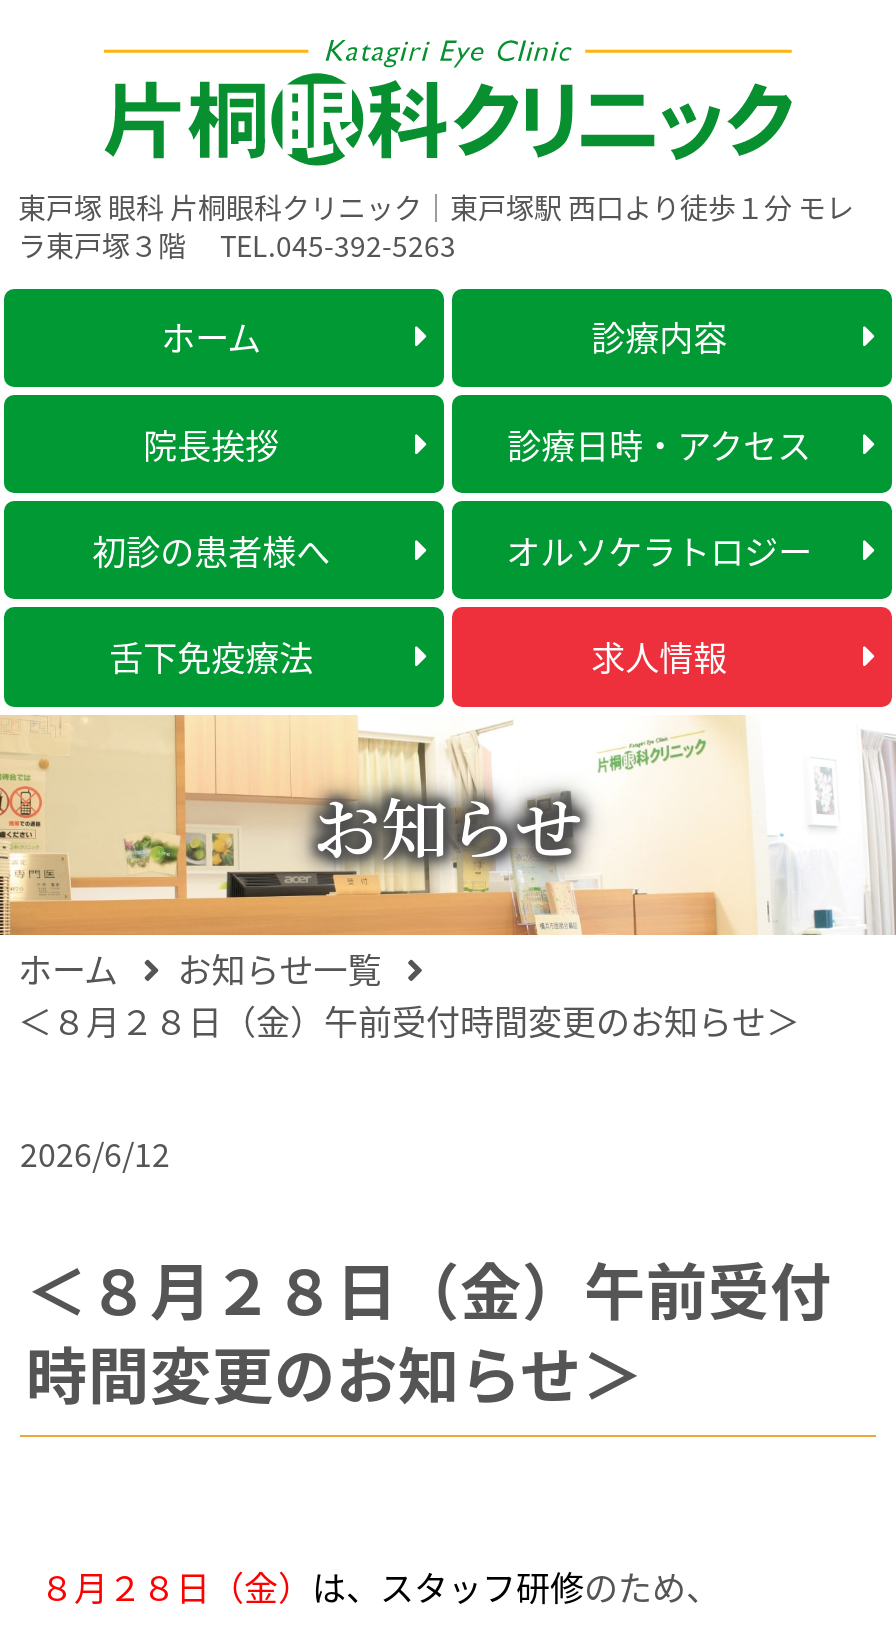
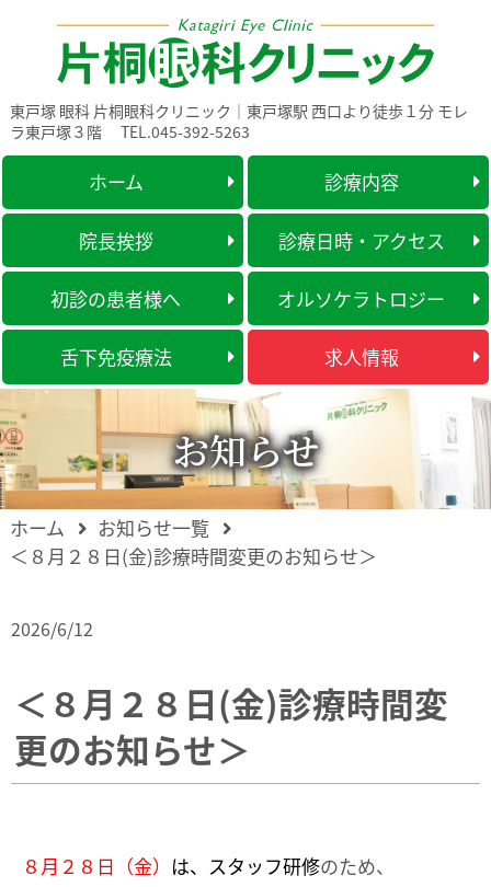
[18,995,800,1045] ＜８月２８日（金）午前受付時間変更のお知らせ＞ -> [10,542,377,569] ＜８月２８日(金)診療時間変更のお知らせ＞
[26,1246,832,1418] ＜８月２８日（金）午前受付 | 時間変更のお知らせ＞ -> [14,679,448,774] ＜８月２８日(金)診療時間変 | 更のお知らせ＞

